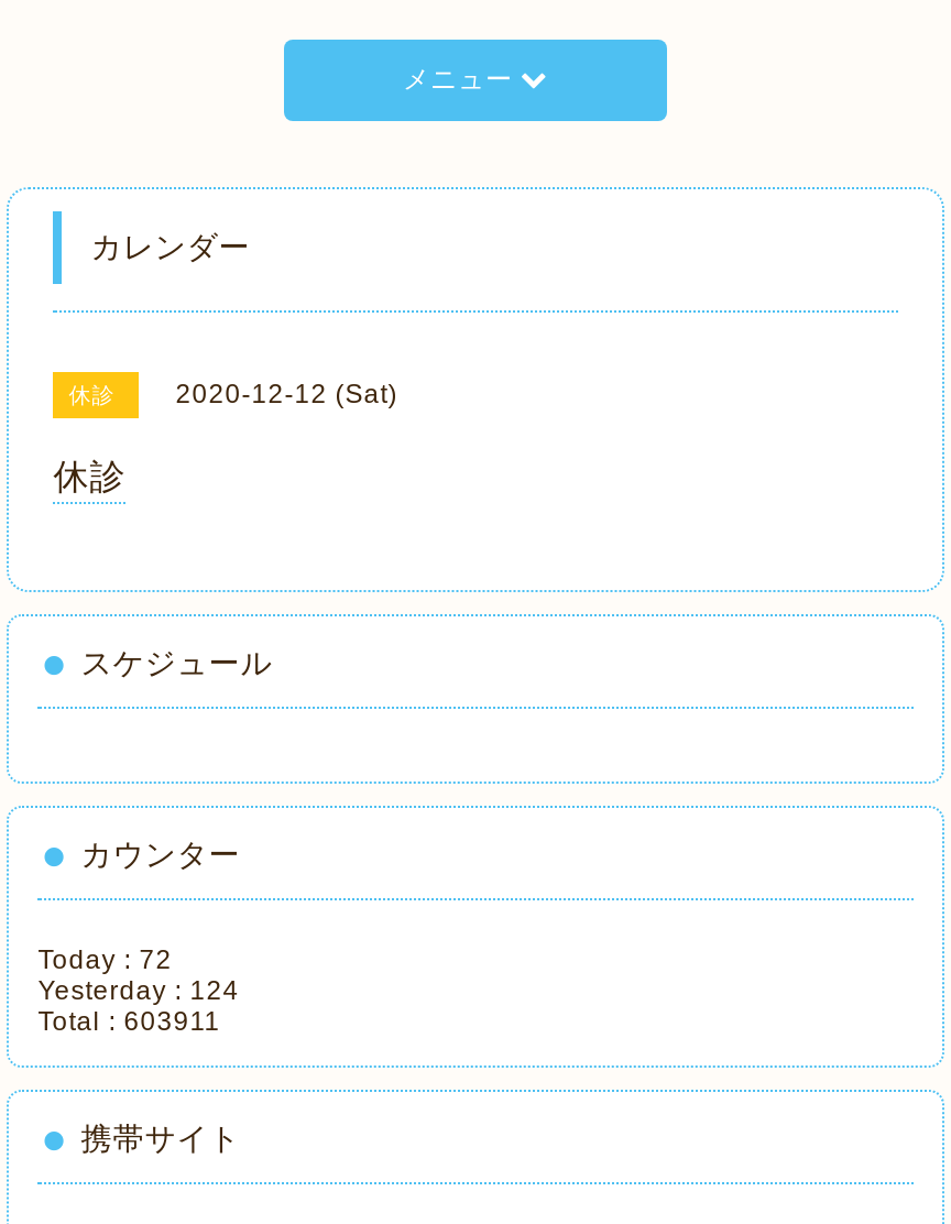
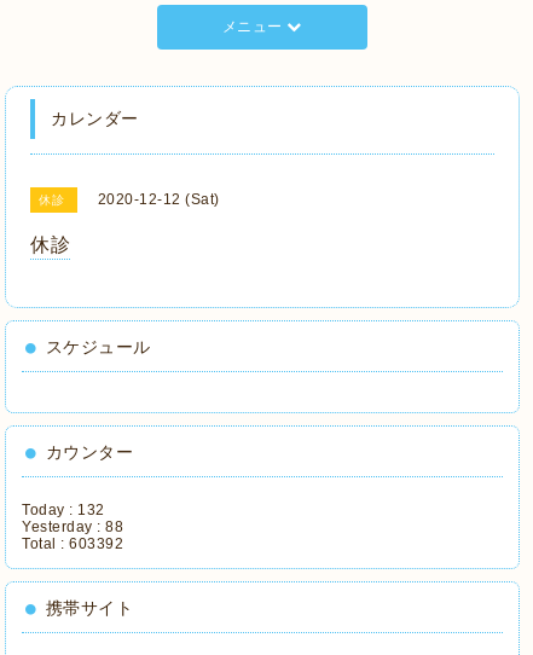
[38,945,172,976] Today : 72 -> [22,502,105,519] Today : 132
[38,976,239,1006] Yesterday : 124 -> [22,519,124,536] Yesterday : 88
[38,1006,221,1037] Total : 603911 -> [22,536,124,553] Total : 603392

